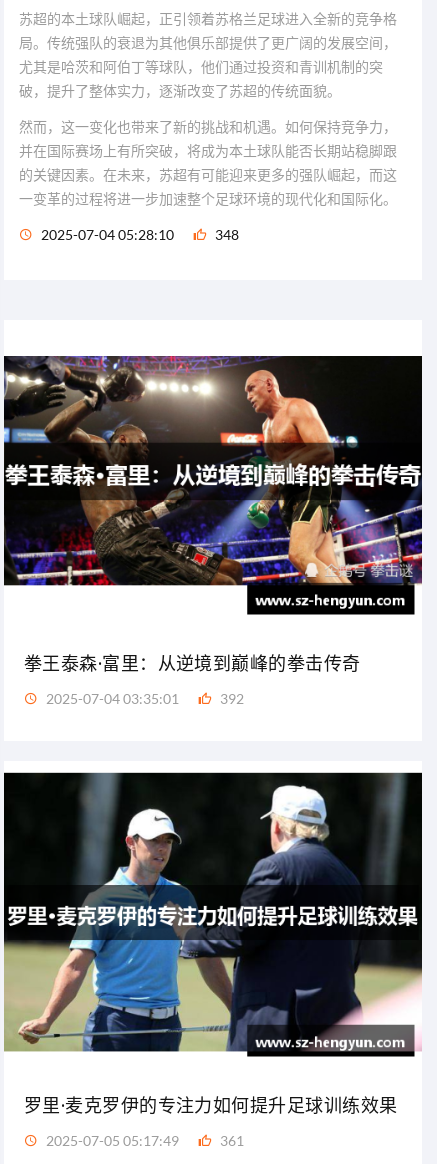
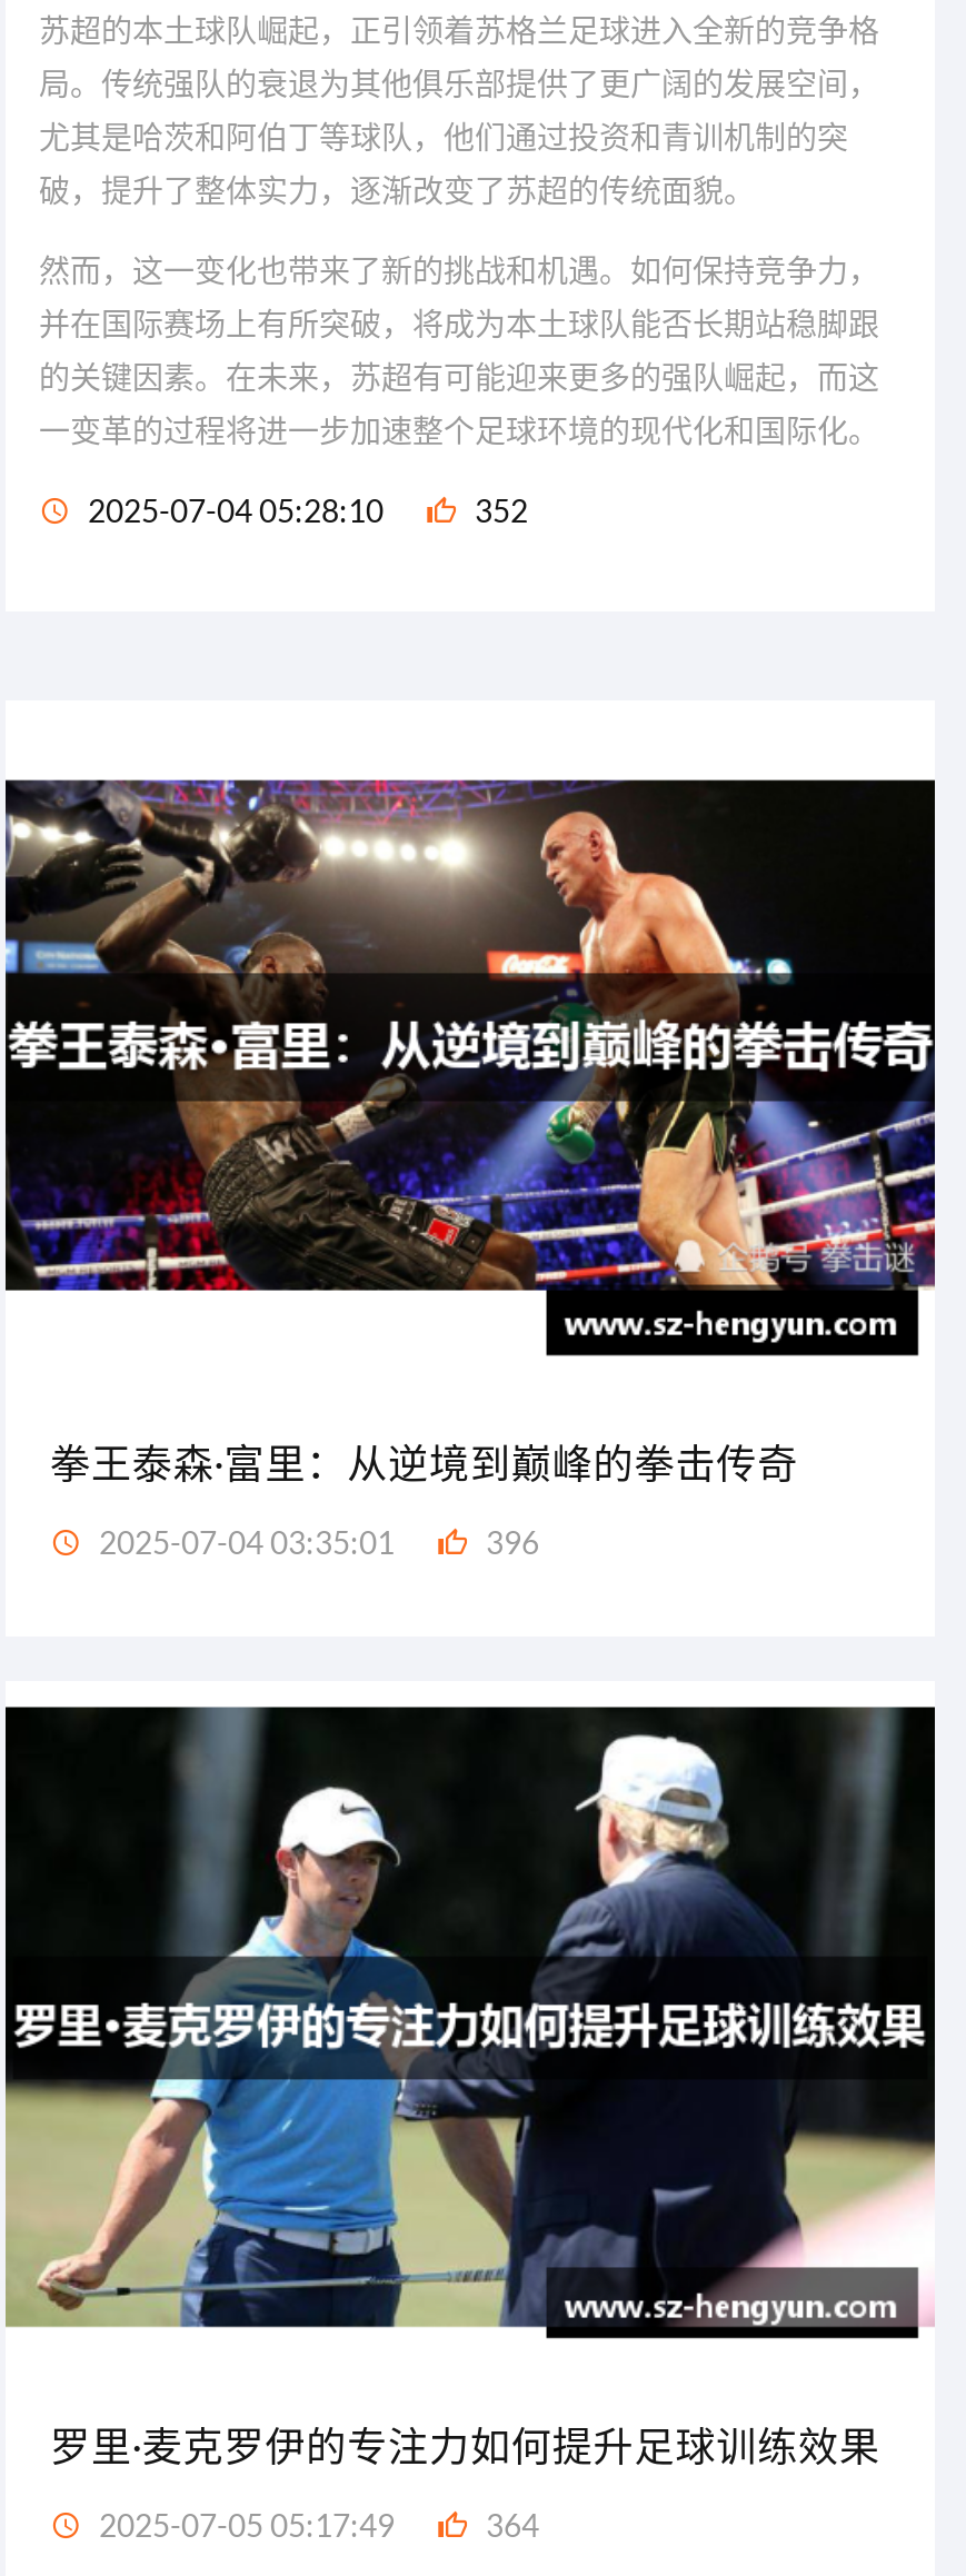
[215,226,239,243] 348 -> [475,491,528,529] 352
[220,690,244,707] 392 -> [486,1524,539,1562] 396
[220,1132,244,1149] 361 -> [486,2506,539,2544] 364

